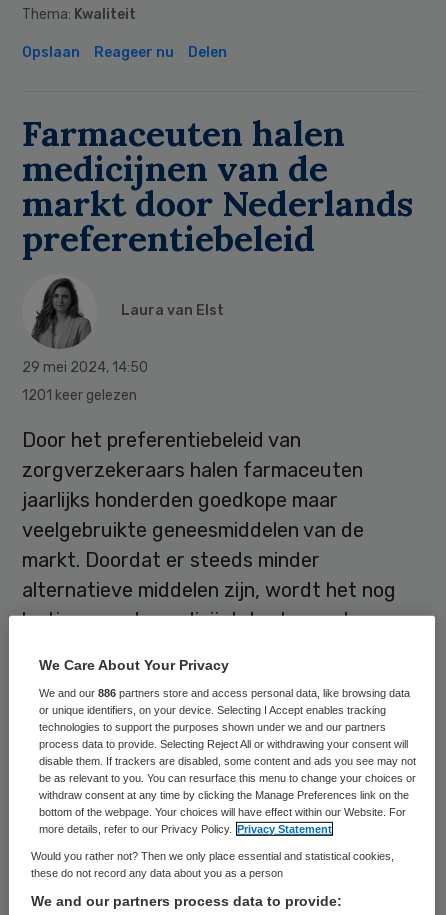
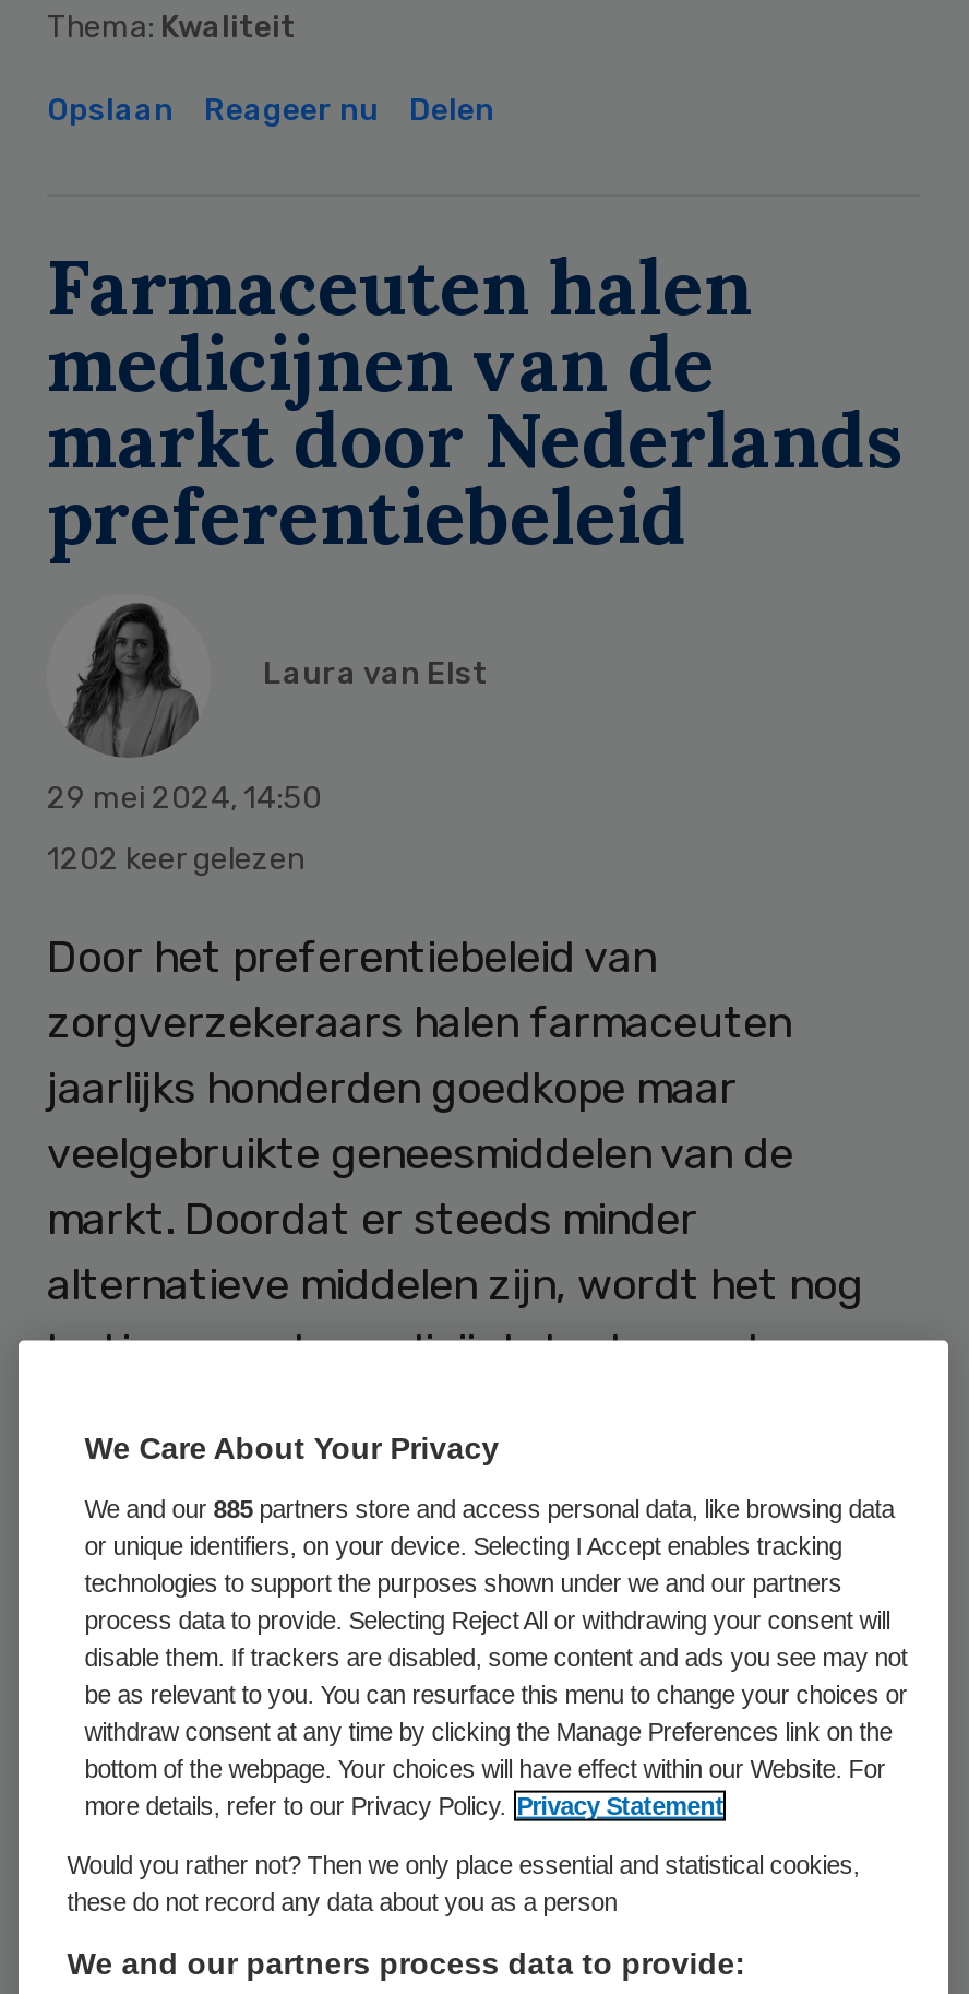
[22,387,137,404] 1201 keer gelezen -> [47,840,304,878] 1202 keer gelezen
[39,687,410,699] We and our 886 partners store and access personal data, like browsing data -> [84,1496,894,1522] We and our 885 partners store and access personal data, like browsing data

